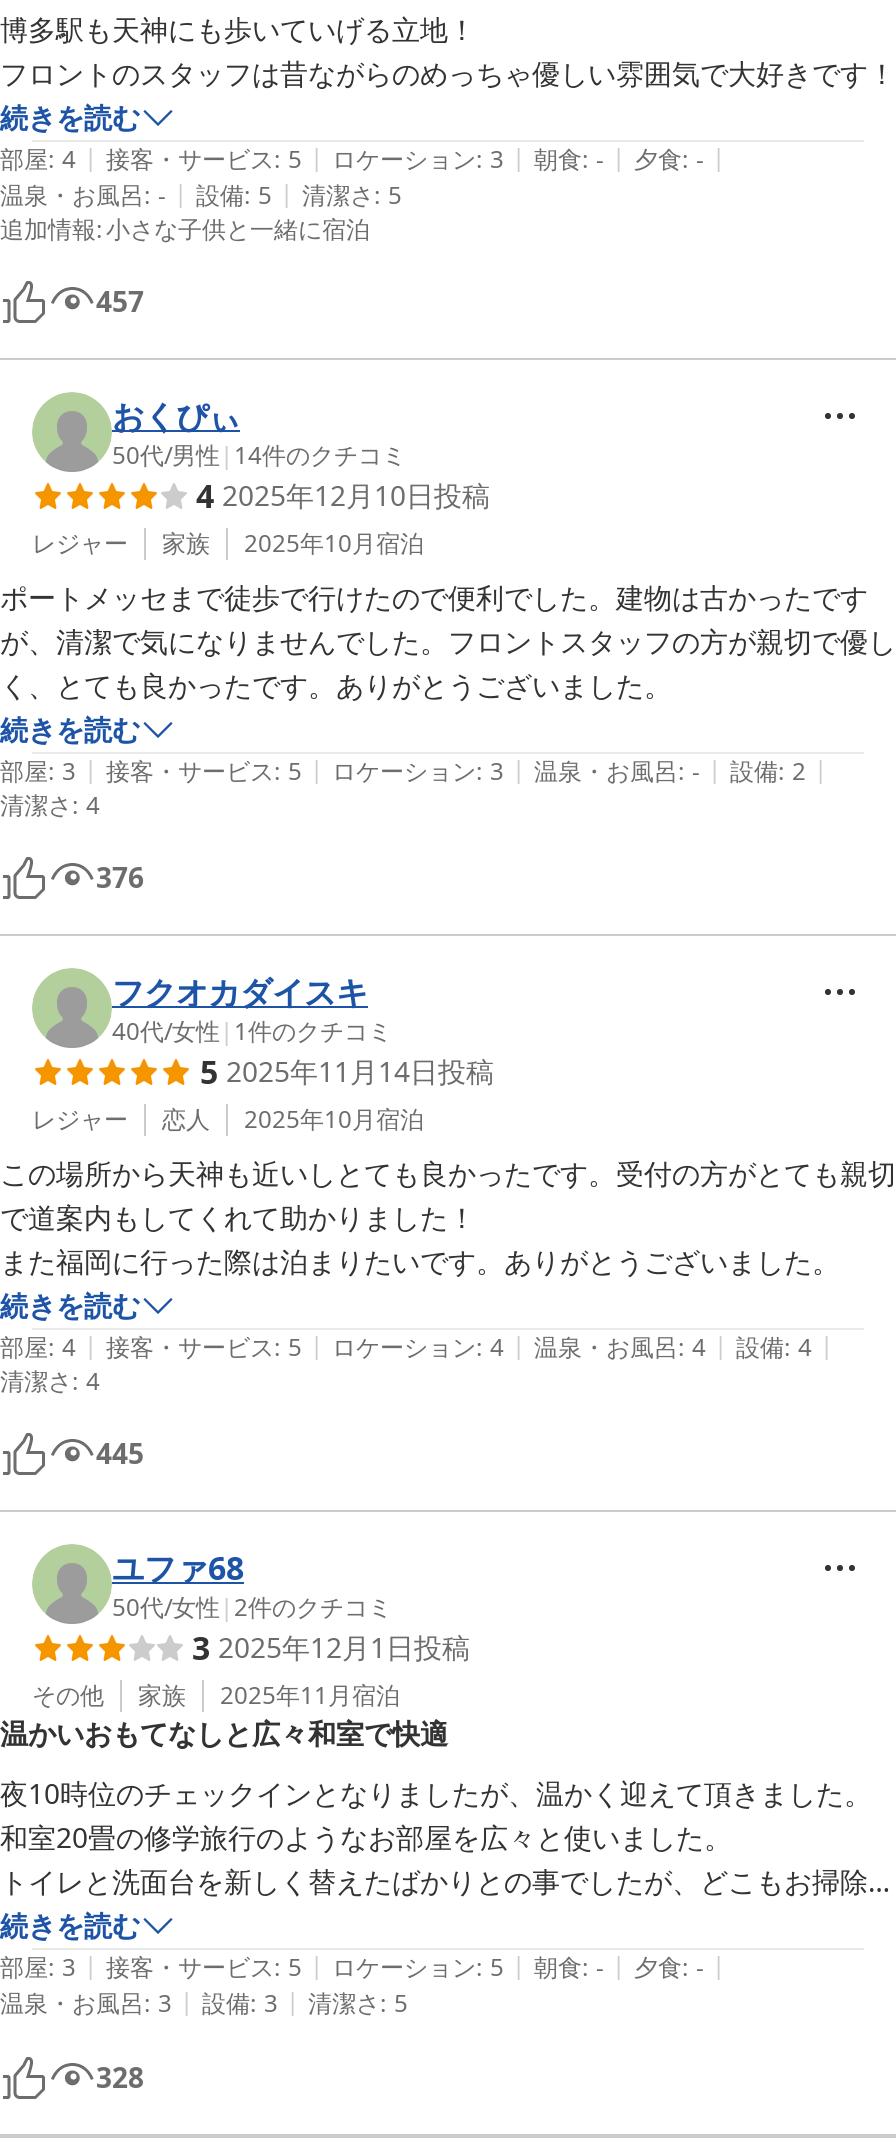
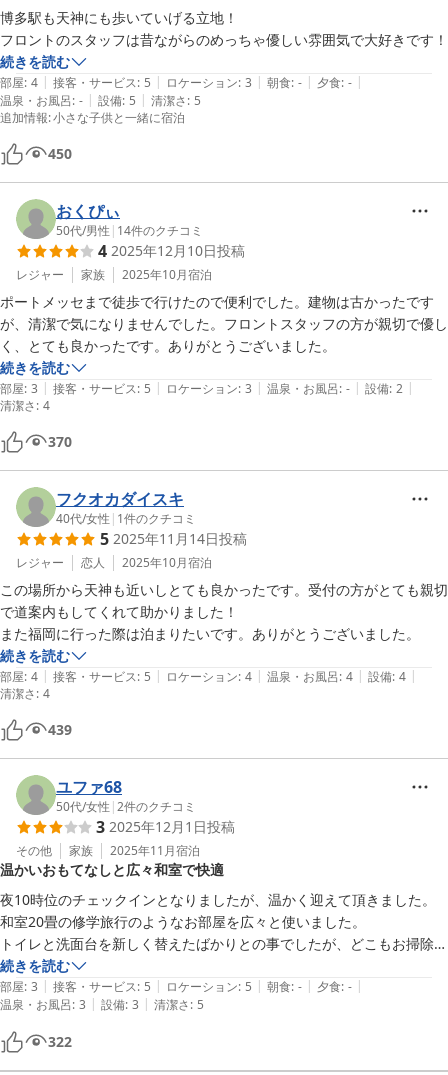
[96,282,144,320] 457 -> [48,144,72,163] 450
[96,858,144,896] 376 -> [48,432,72,451] 370
[96,1434,144,1472] 445 -> [48,720,72,739] 439
[96,2058,144,2096] 328 -> [48,1032,72,1051] 322

